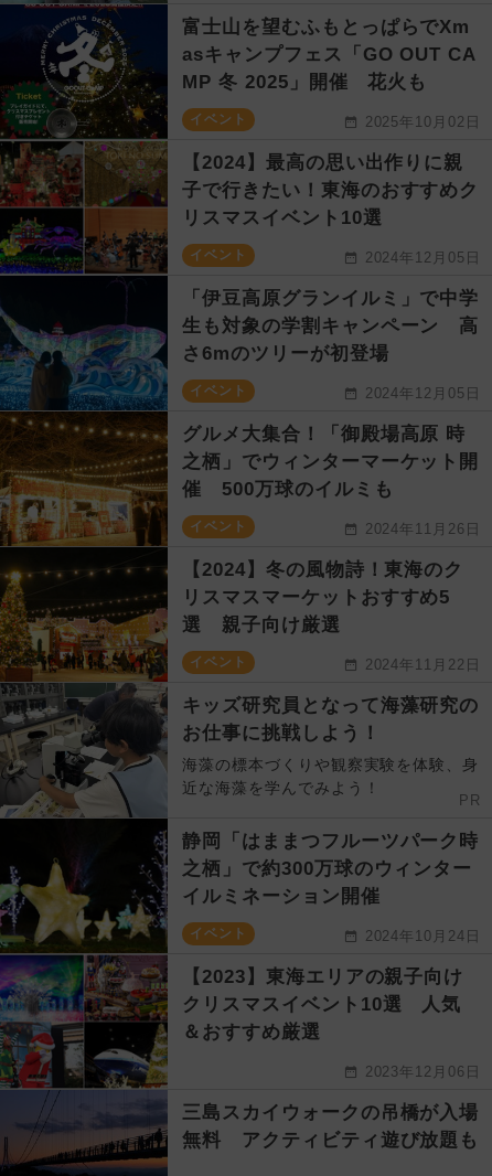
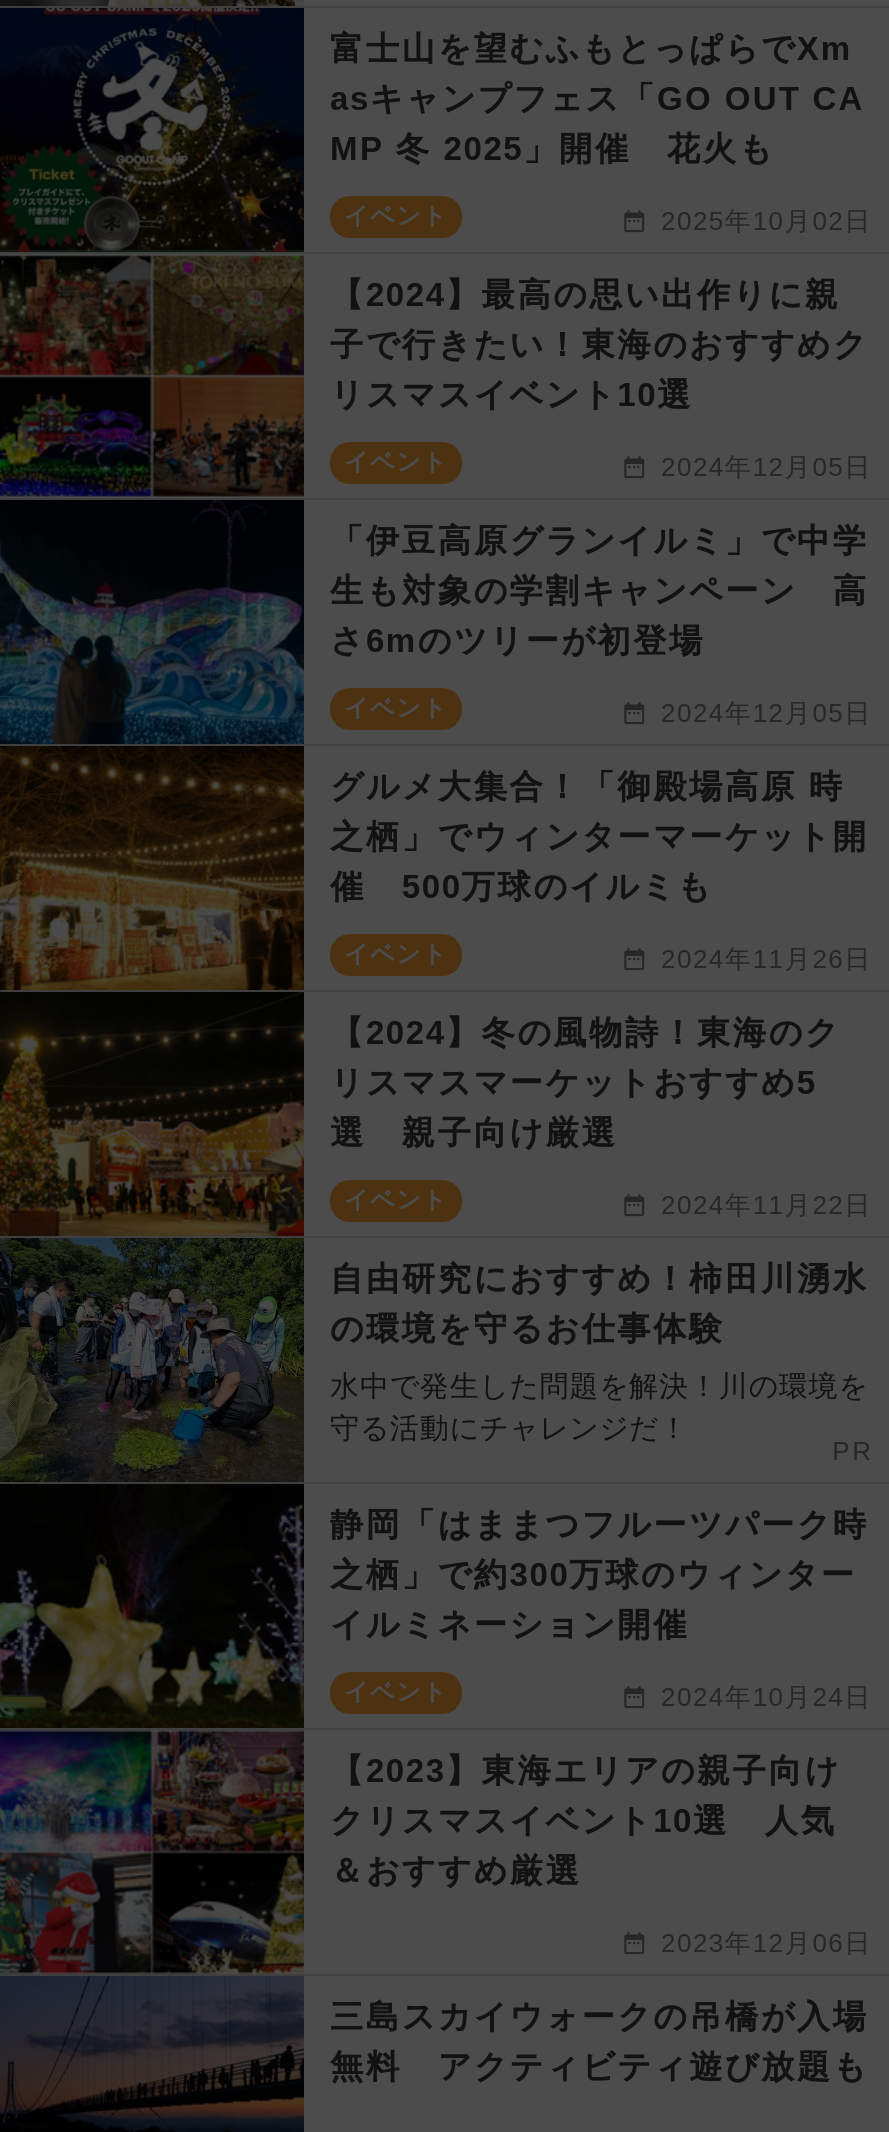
[3,682,479,819] [image] | キッズ研究員となって海藻研究の | お仕事に挑戦しよう！ -> [6,1236,869,1484] [image] | 自由研究におすすめ！柿田川湧水 | の環境を守るお仕事体験
[182,756,479,797] 海藻の標本づくりや観察実験を体験、身 | 近な海藻を学んでみよう！ -> [330,1371,868,1445] 水中で発生した問題を解決！川の環境を | 守る活動にチャレンジだ！

